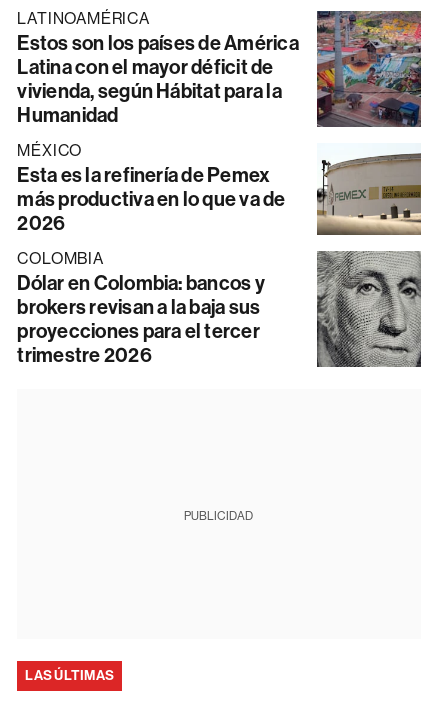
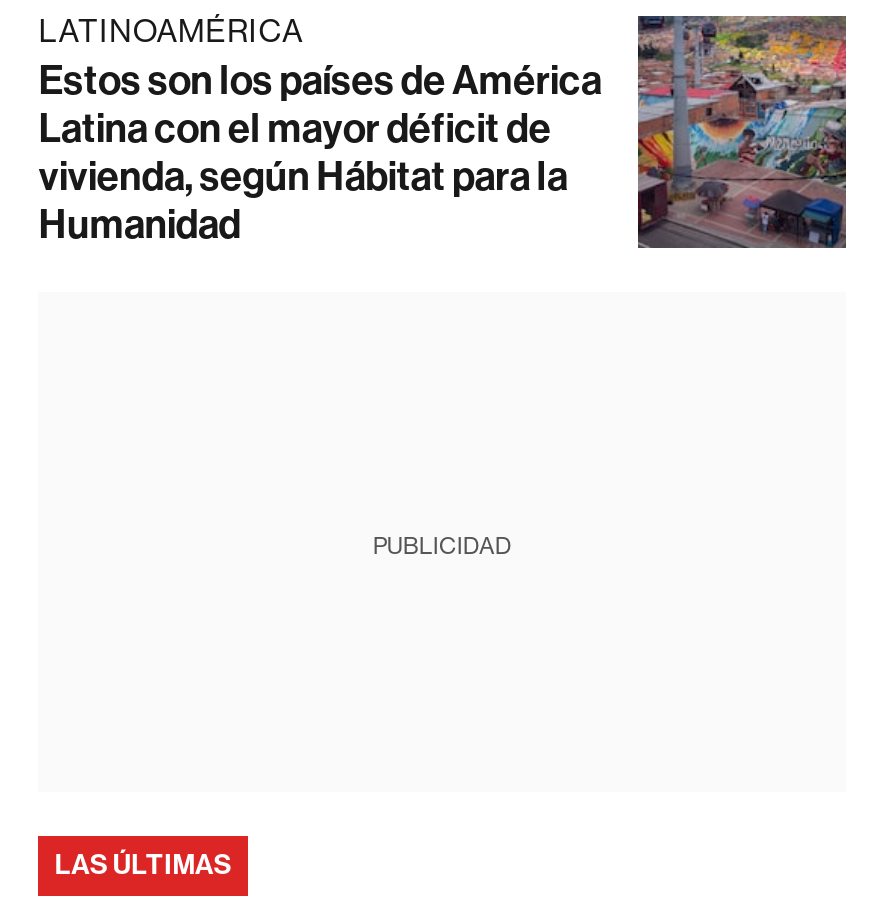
[17,141,422,367] [image] | MÉXICO | Esta es la refinería de Pemex | más productiva en lo que va de | 2026 | COLOMBIA | Dólar en Colombia: bancos y | brokers revisan a la baja sus | proyecciones para el tercer | trimestre 2026 -> none
[316,250,421,367] [image] -> none

